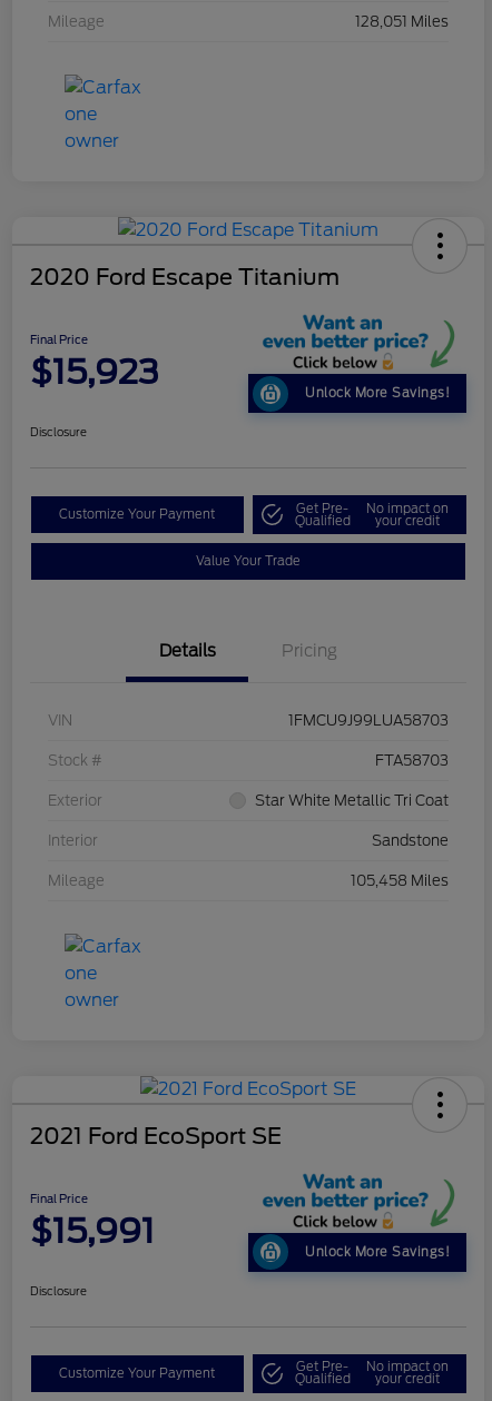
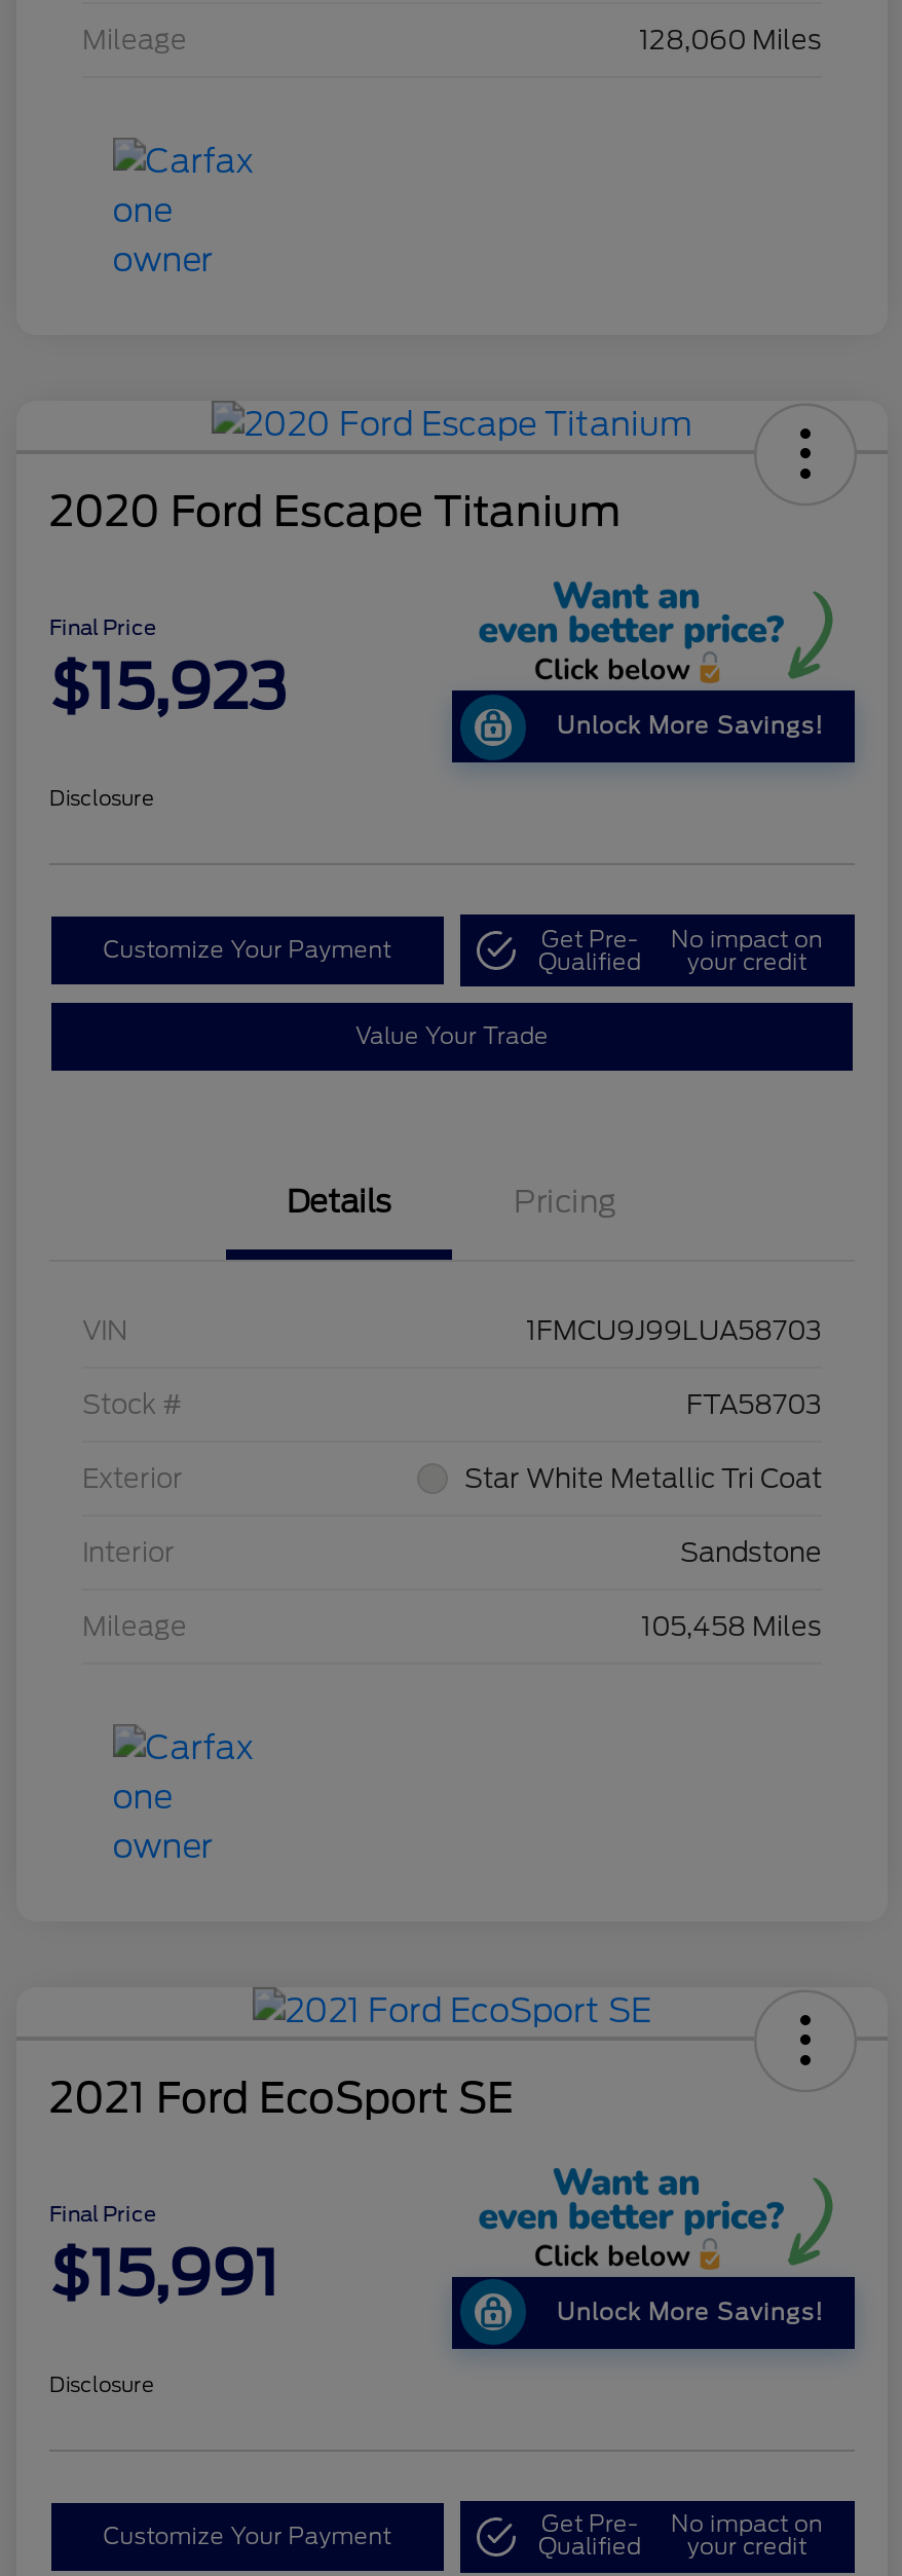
[355,14,449,30] 128,051 Miles -> [639,25,822,56] 128,060 Miles

